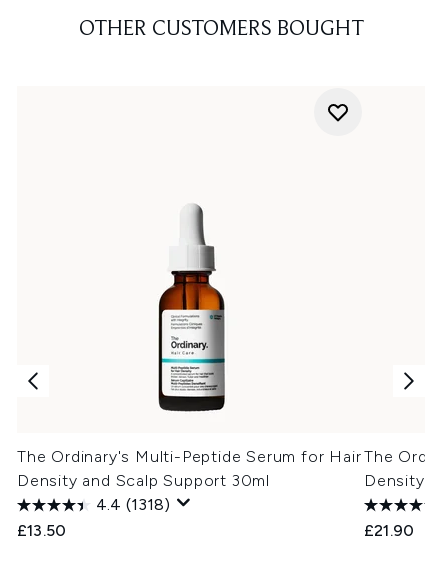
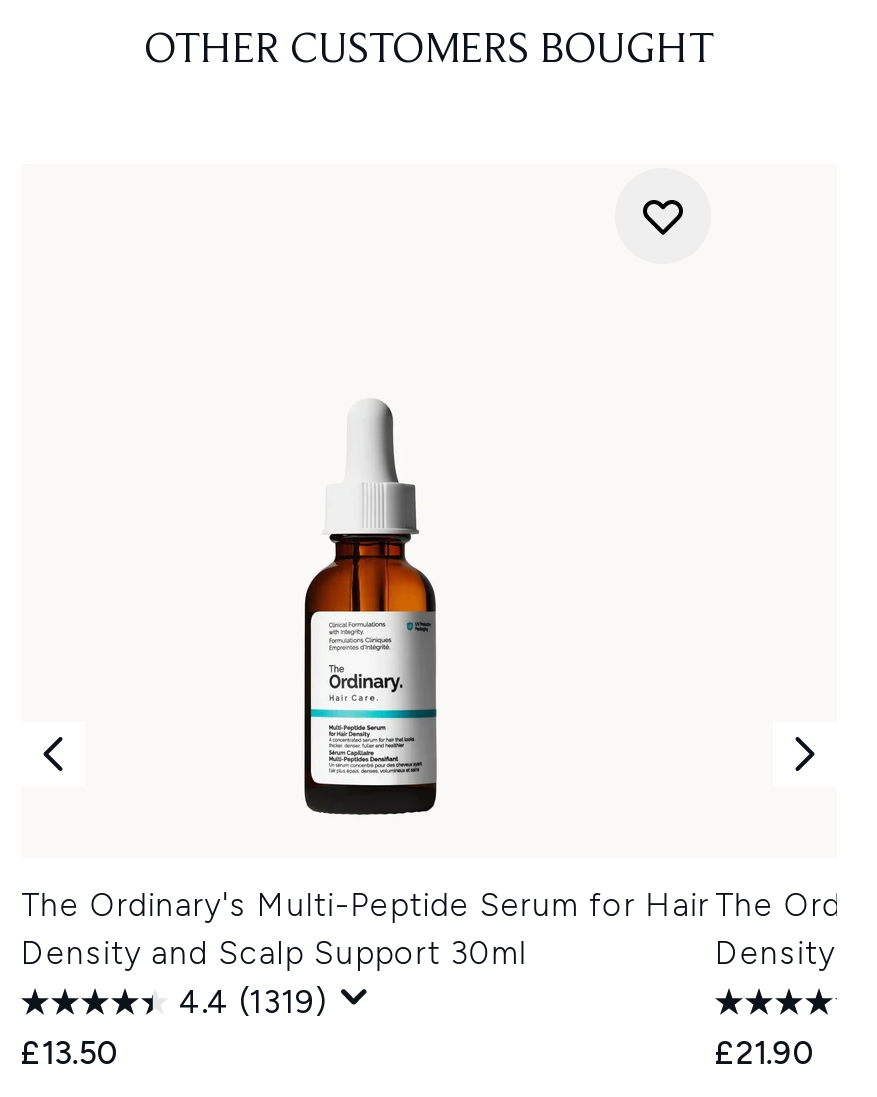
[96,495,170,514] 4.4 (1318) -> [179,982,327,1020] 4.4 (1319)

